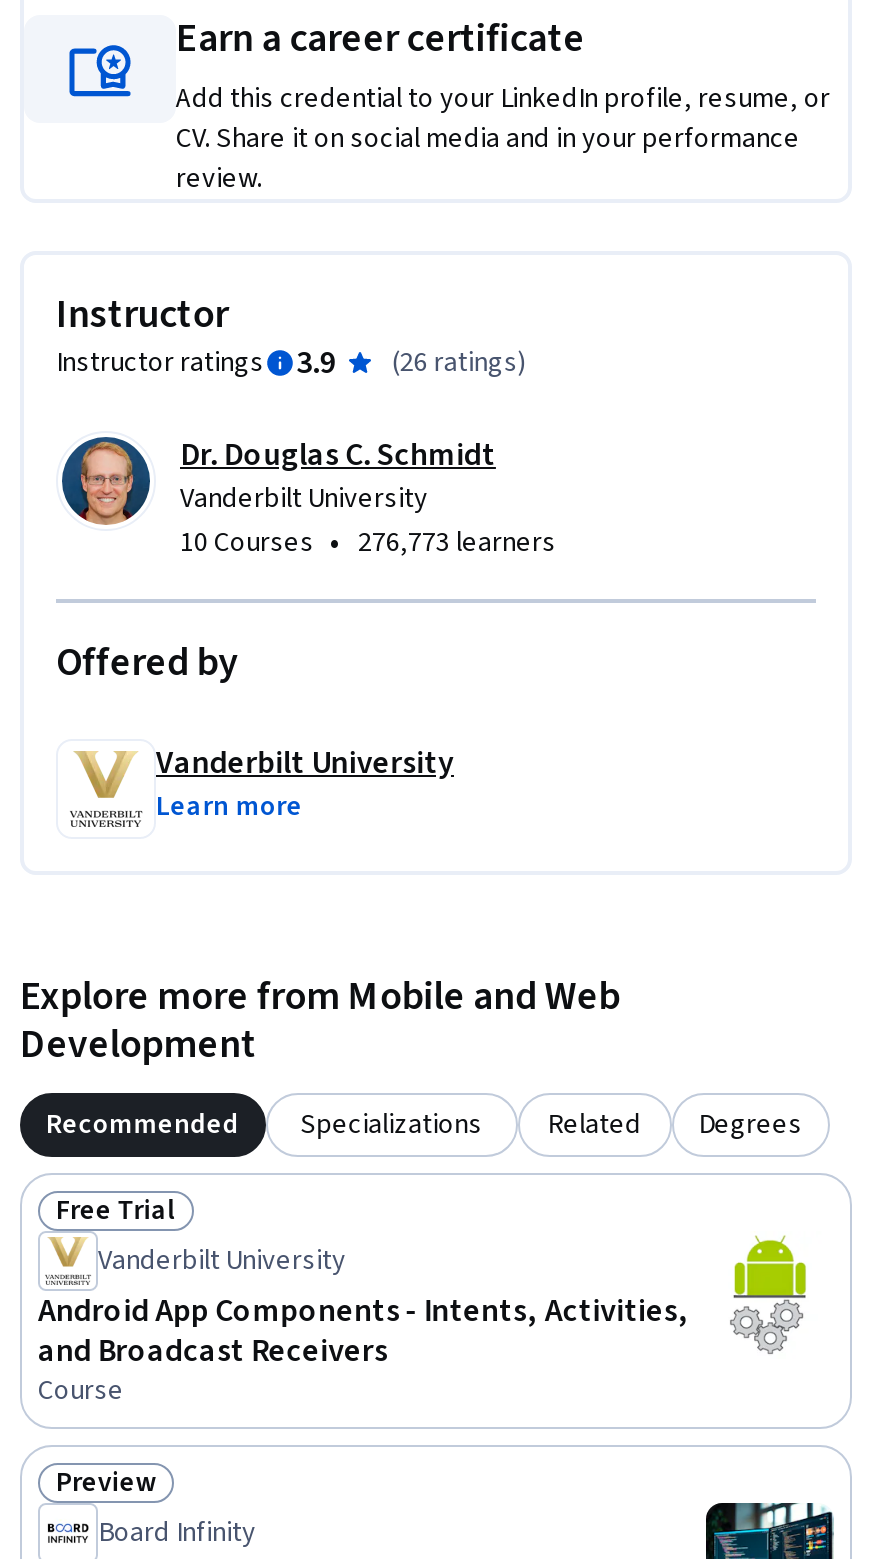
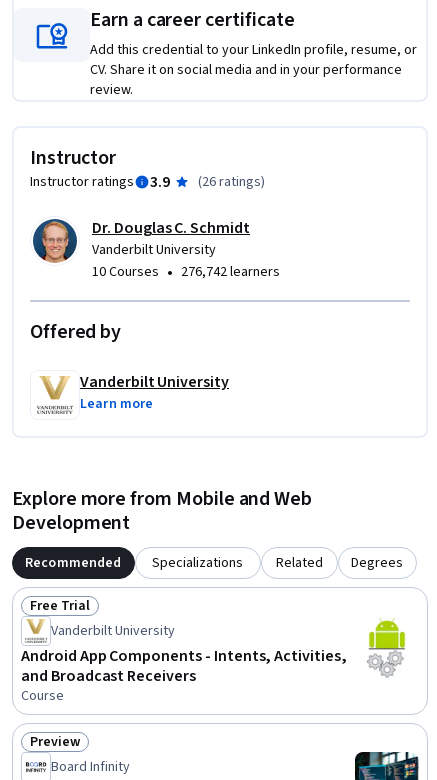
[180,521,556,565] 10 Courses • 276,773 learners -> [92,261,280,283] 10 Courses • 276,742 learners

